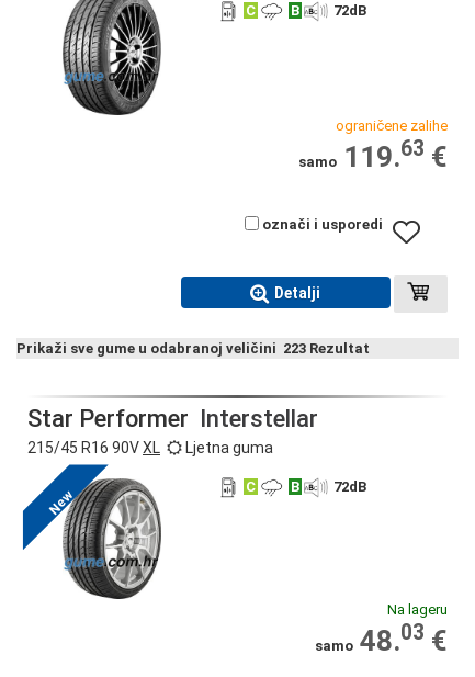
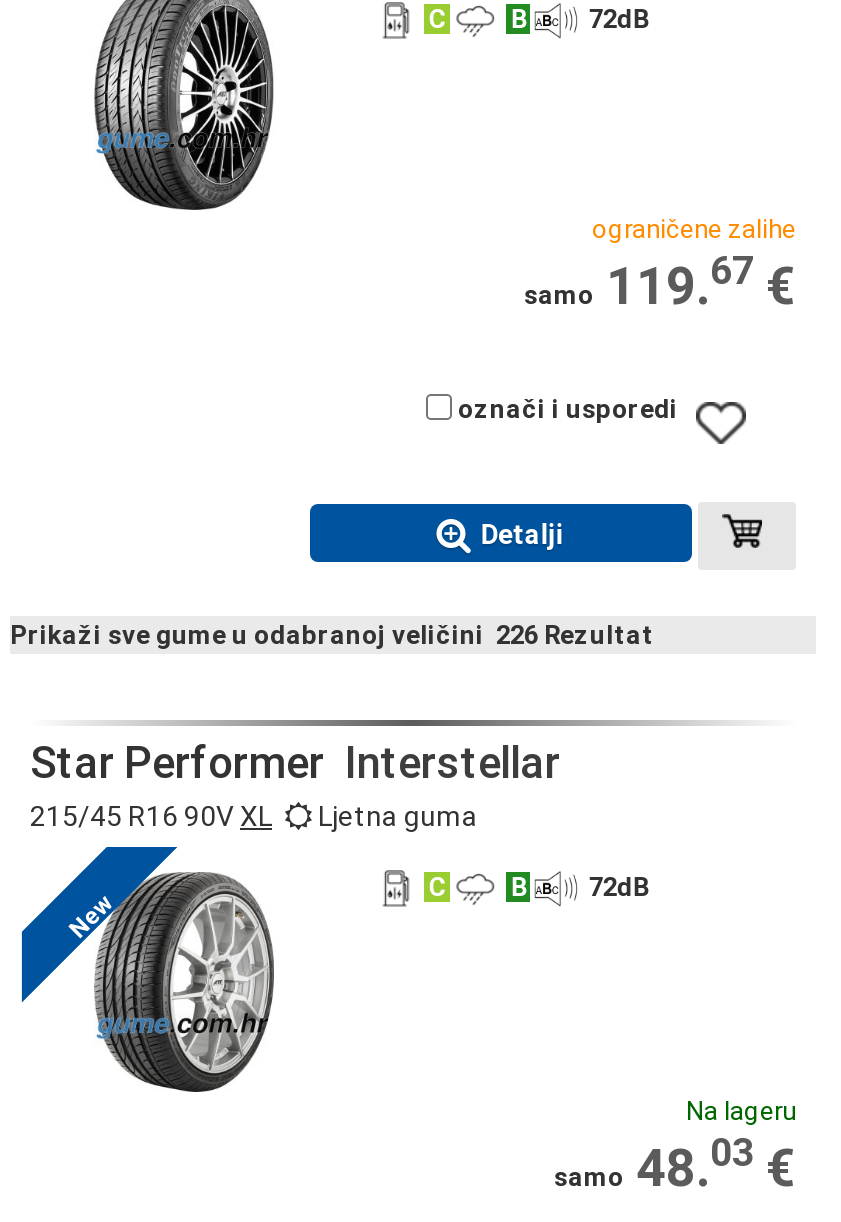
[298,136,448,173] samo 119.63 € -> [524,248,796,315] samo 119.67 €
[16,340,370,356] Prikaži sve gume u odabranoj veličini 223 Rezultat -> [10,619,654,649] Prikaži sve gume u odabranoj veličini 226 Rezultat

